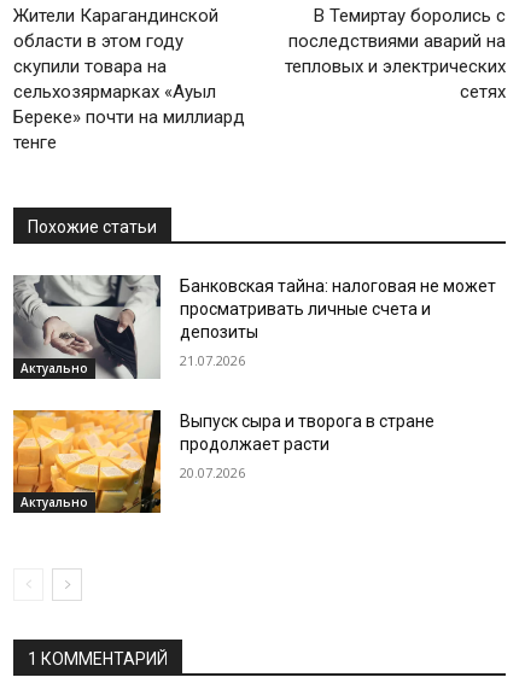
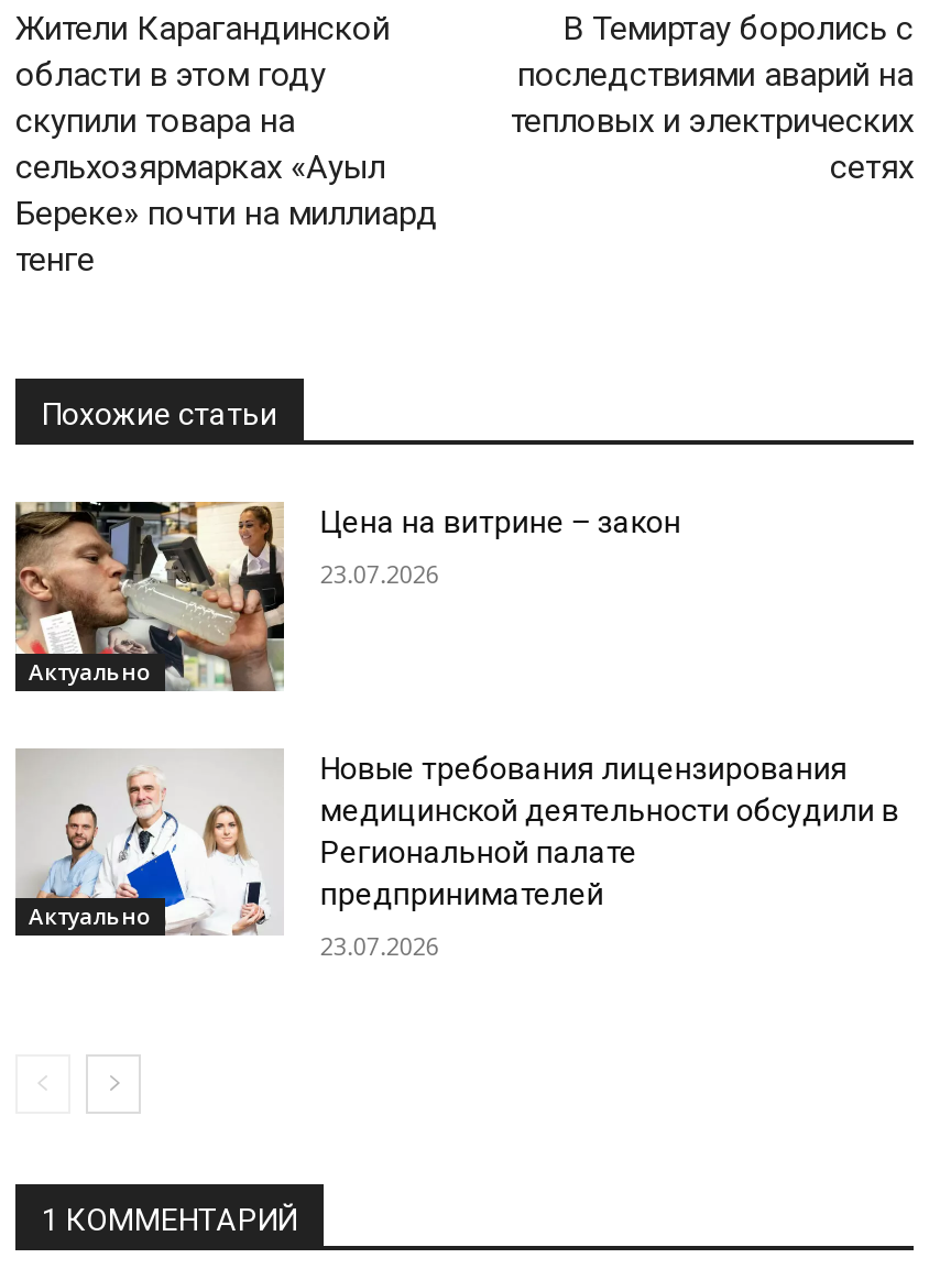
[13,274,497,379] [image] | Банковская тайна: налоговая не может | просматривать личные счета и | депозиты -> [15,500,681,691] [image] | Цена на витрине – закон
[180,351,245,369] 21.07.2026 -> [320,557,439,590] 23.07.2026
[12,409,435,514] [image] | Выпуск сыра и творога в стране | продолжает расти -> [15,748,899,936] [image] | Новые требования лицензирования | медицинской деятельности обсудили в | Региональной палате | предпринимателей
[180,463,245,481] 20.07.2026 -> [320,928,439,961] 23.07.2026

